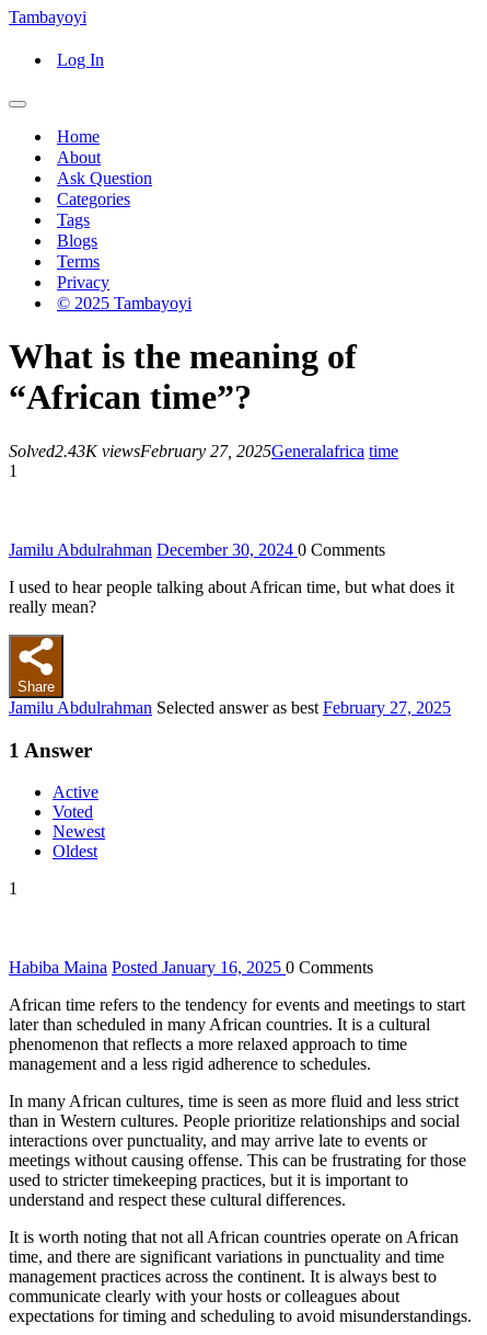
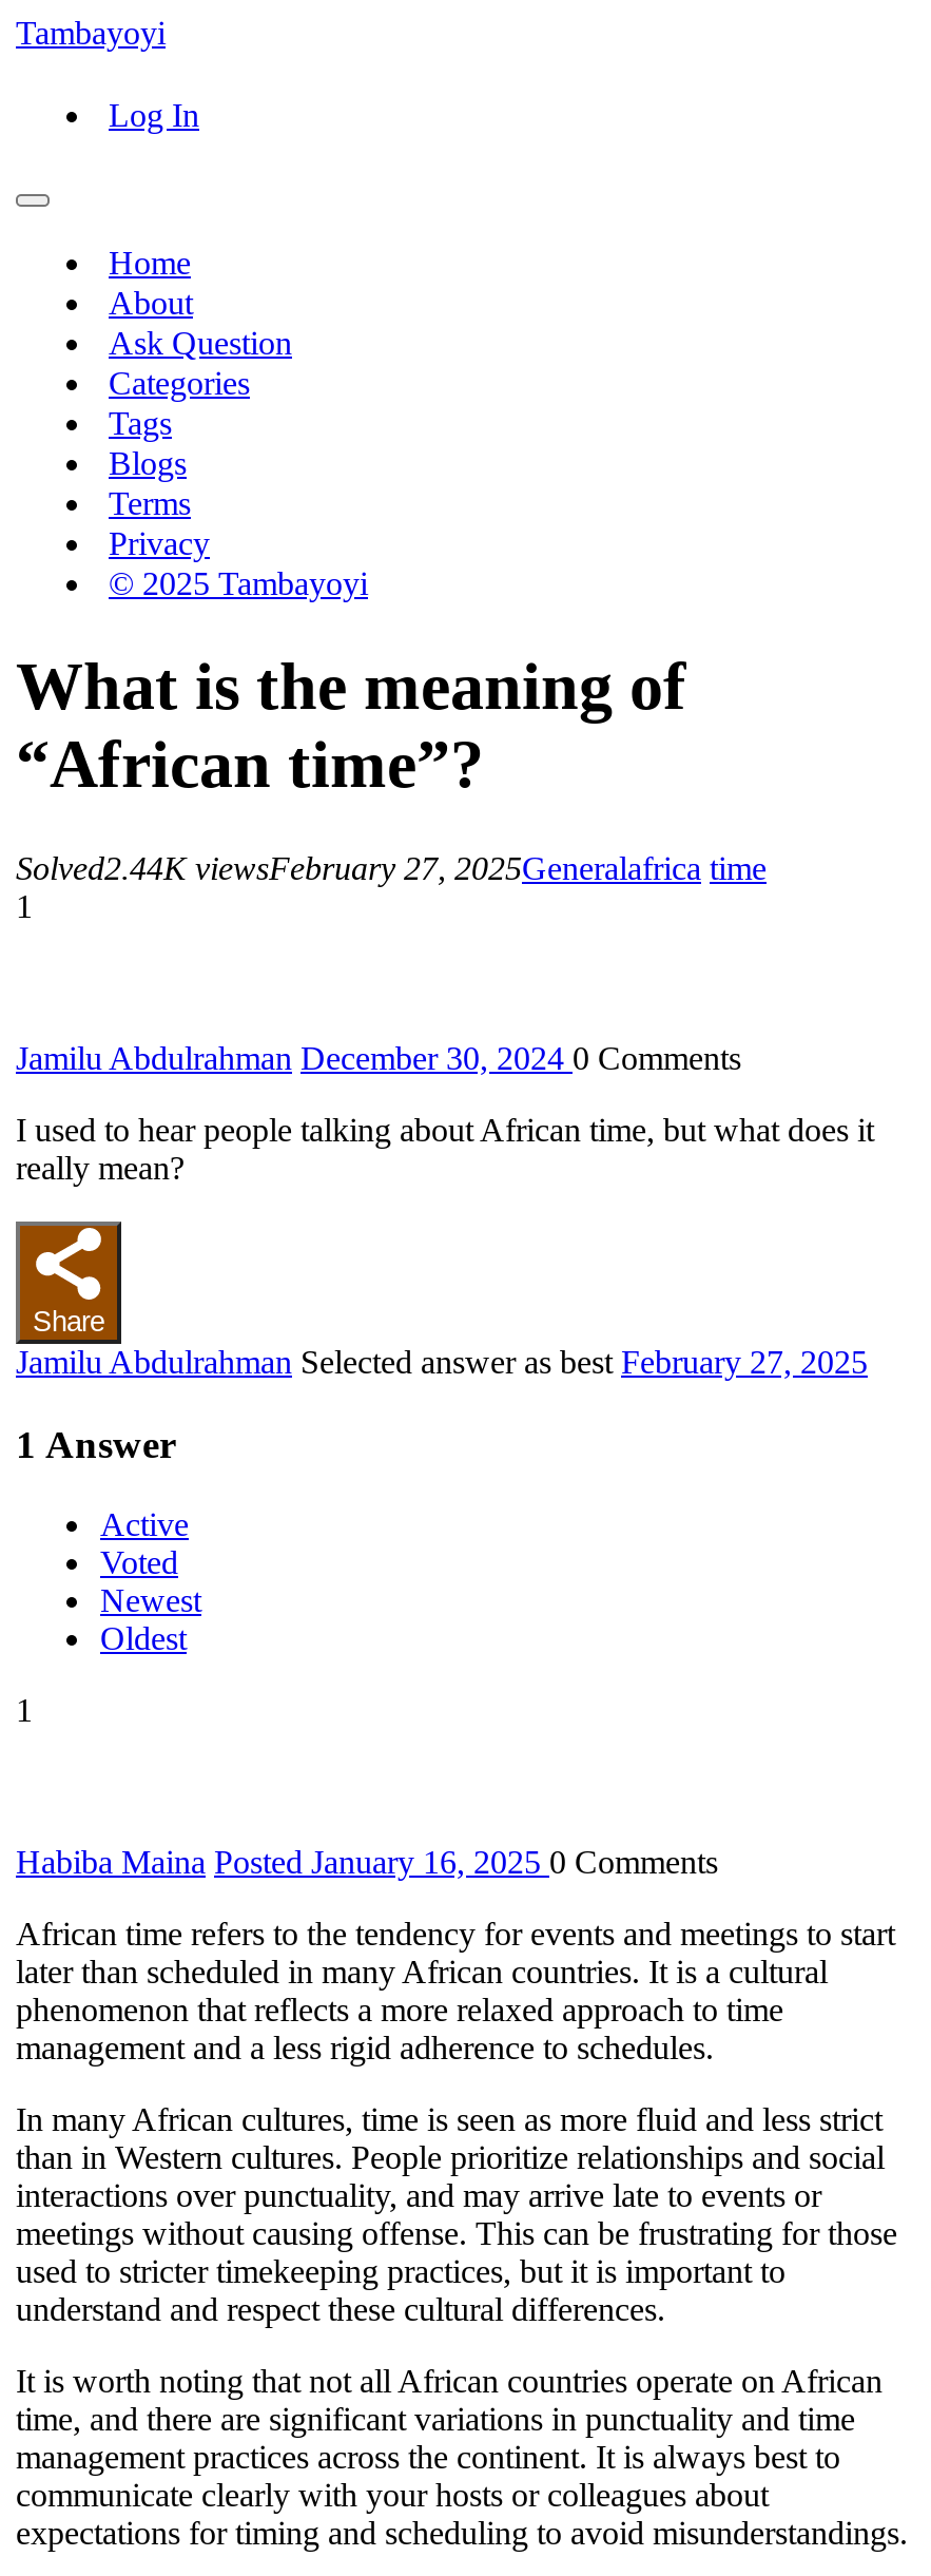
[9,442,398,460] Solved2.43K viewsFebruary 27, 2025Generalafrica time -> [16,850,767,886] Solved2.44K viewsFebruary 27, 2025Generalafrica time

